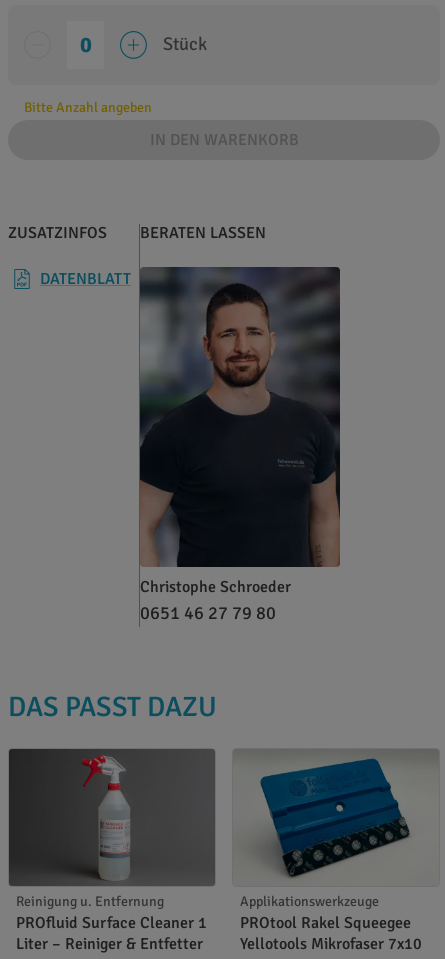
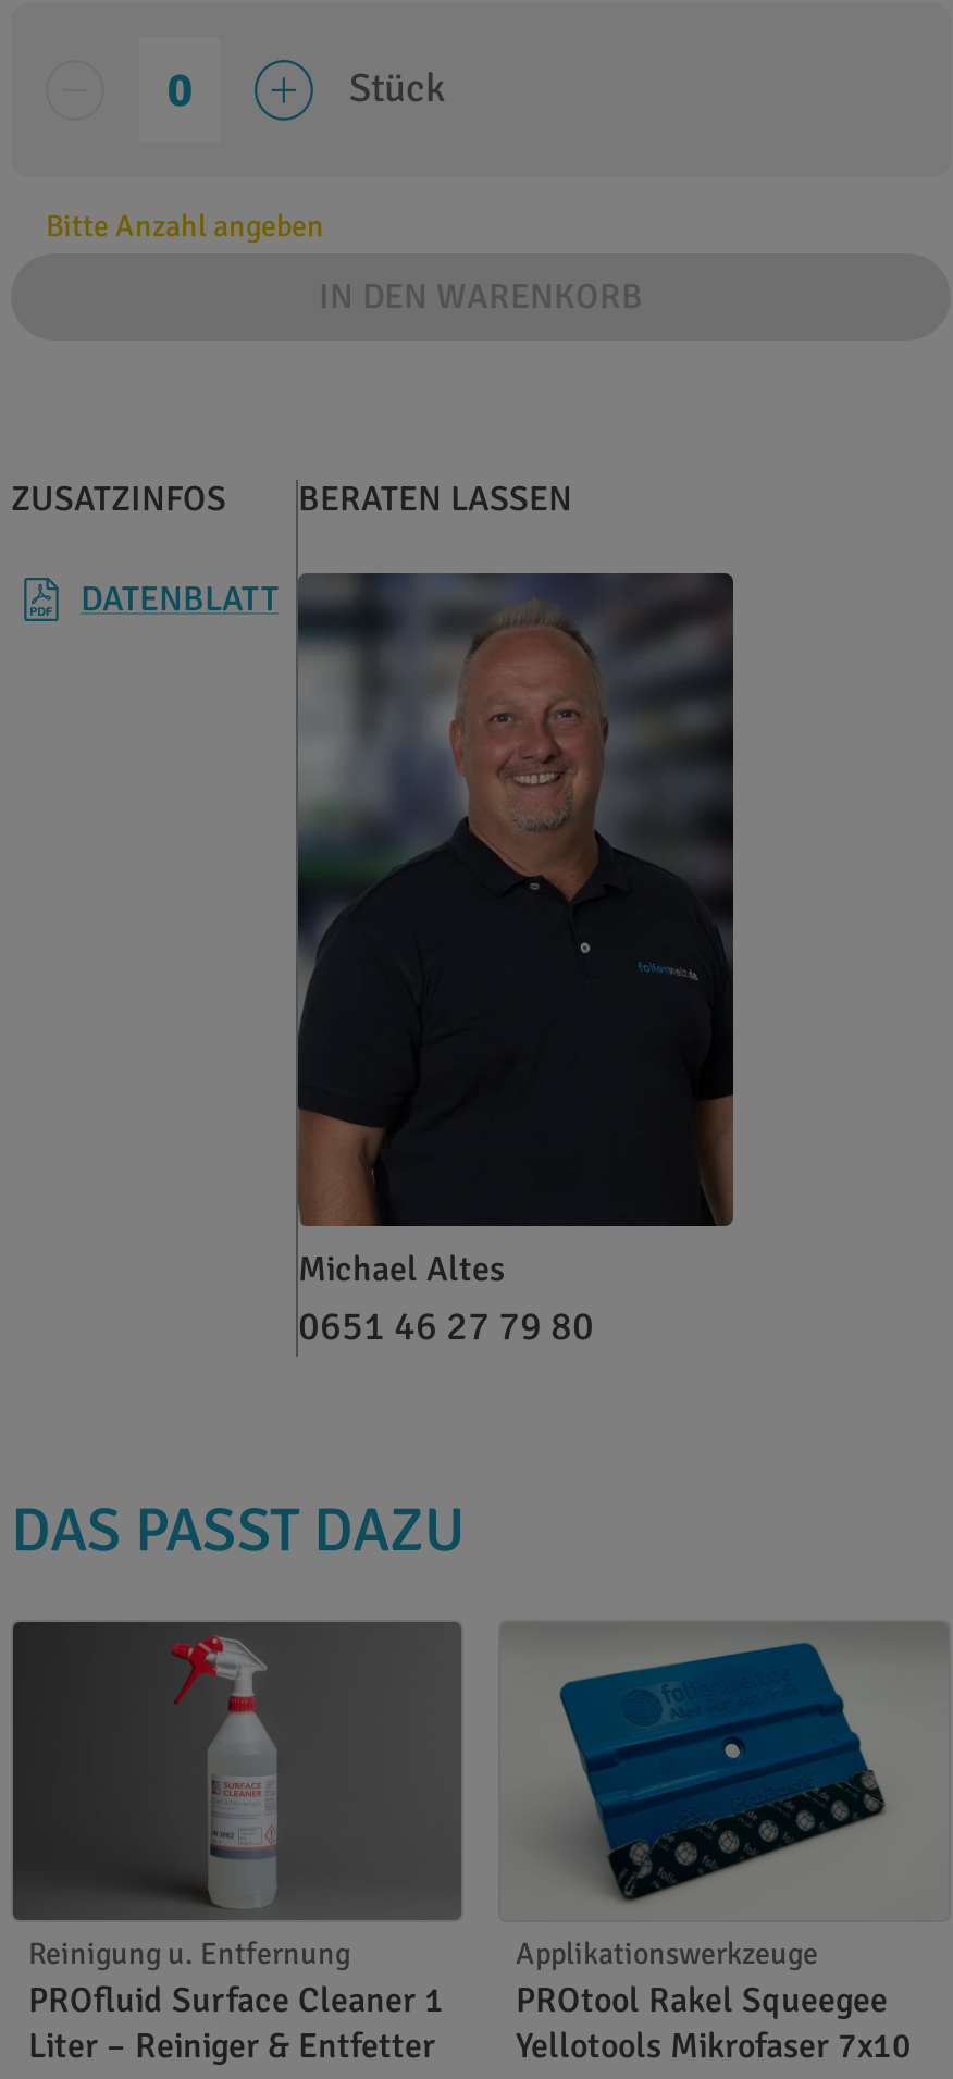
[202,281,298,421] [image] -> [435,599,644,917] [image]
[139,423,291,597] [image] | Christophe Schroeder -> [296,915,505,1291] [image] | Michael Altes
[277,448,340,568] [image] -> [579,941,733,1228] [image]

